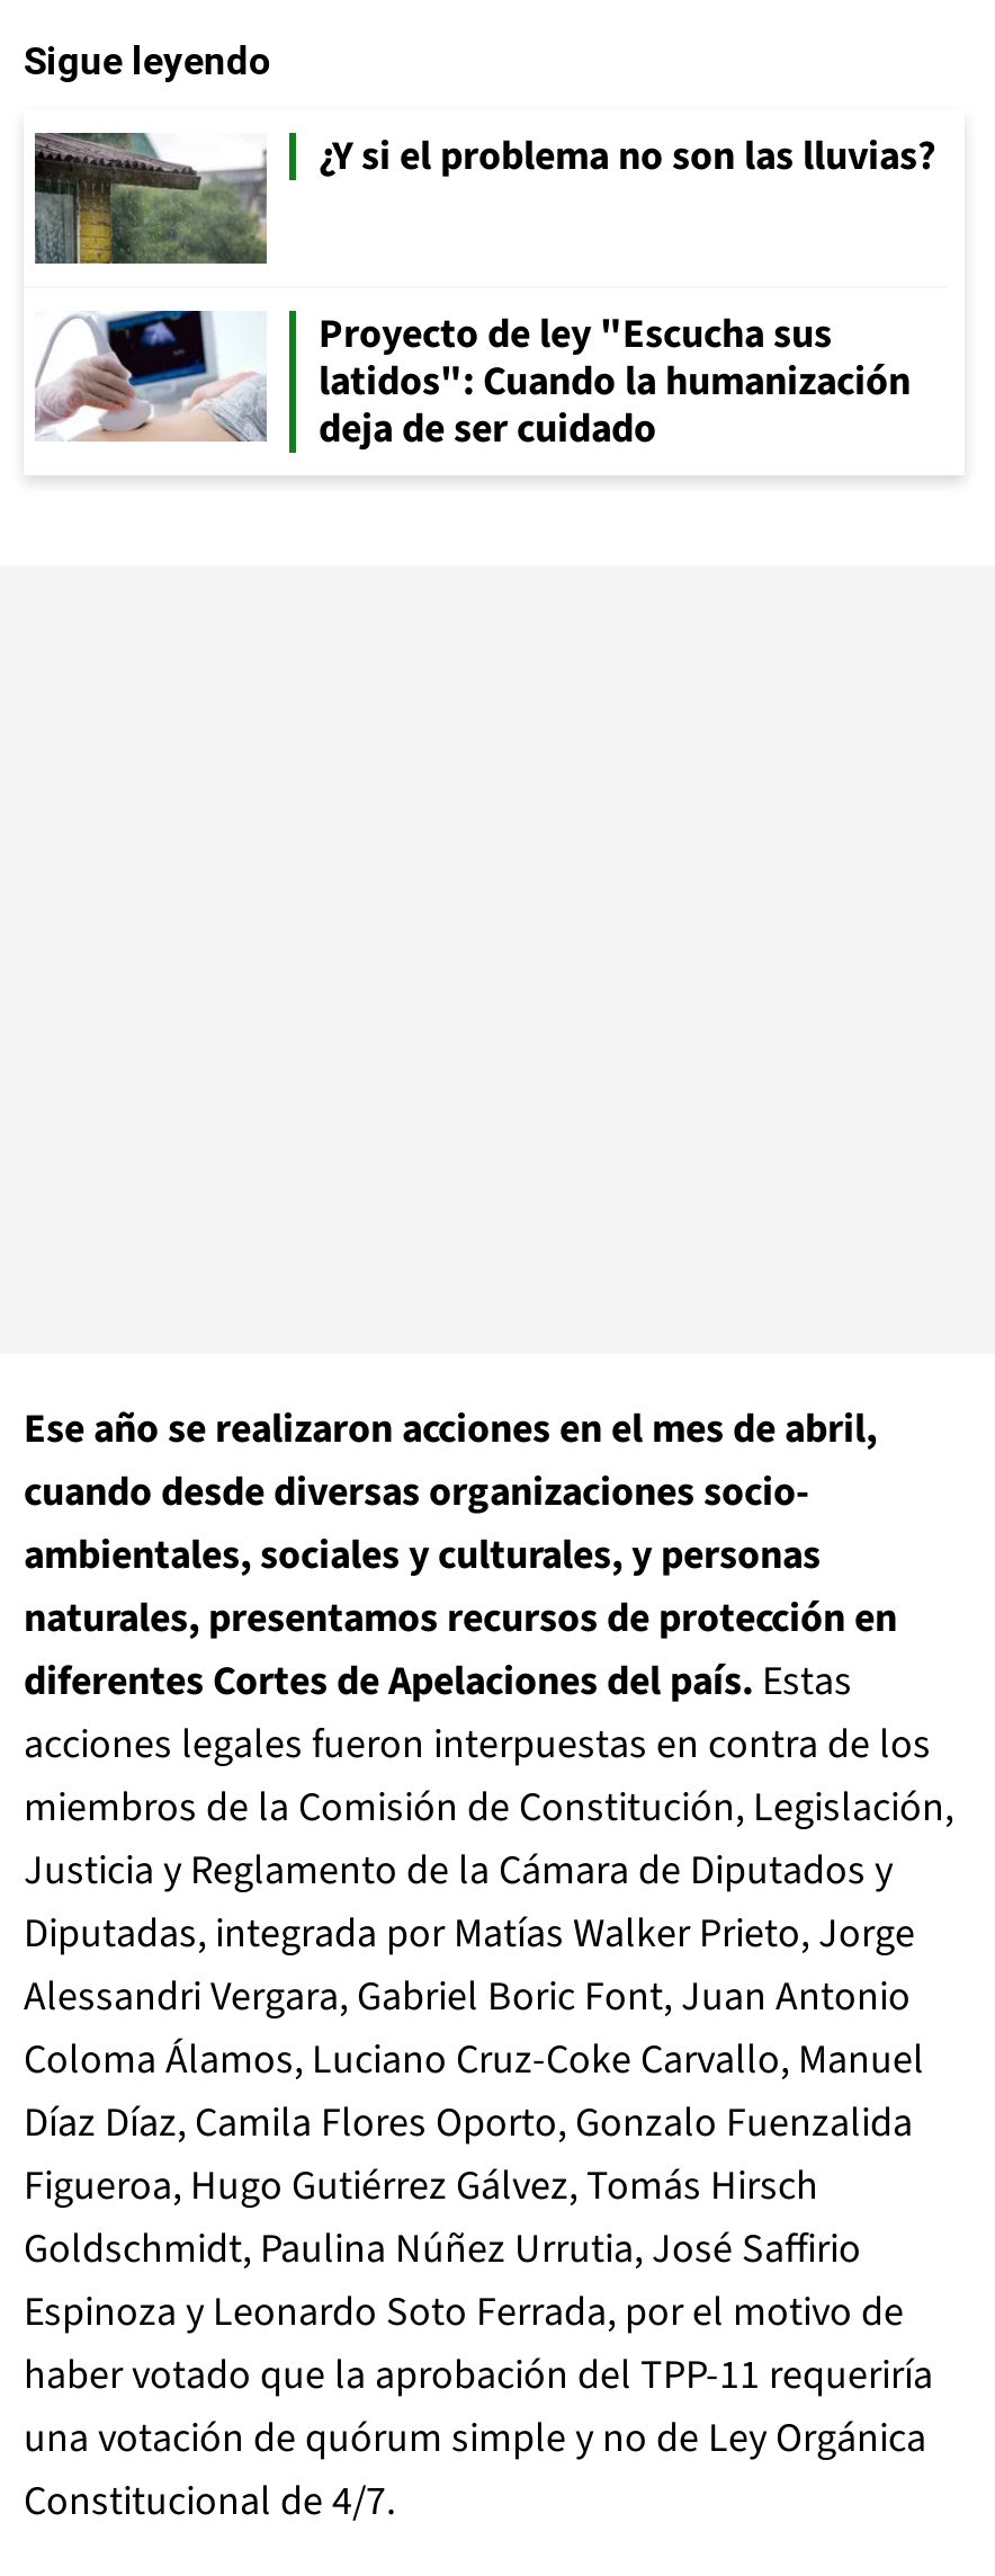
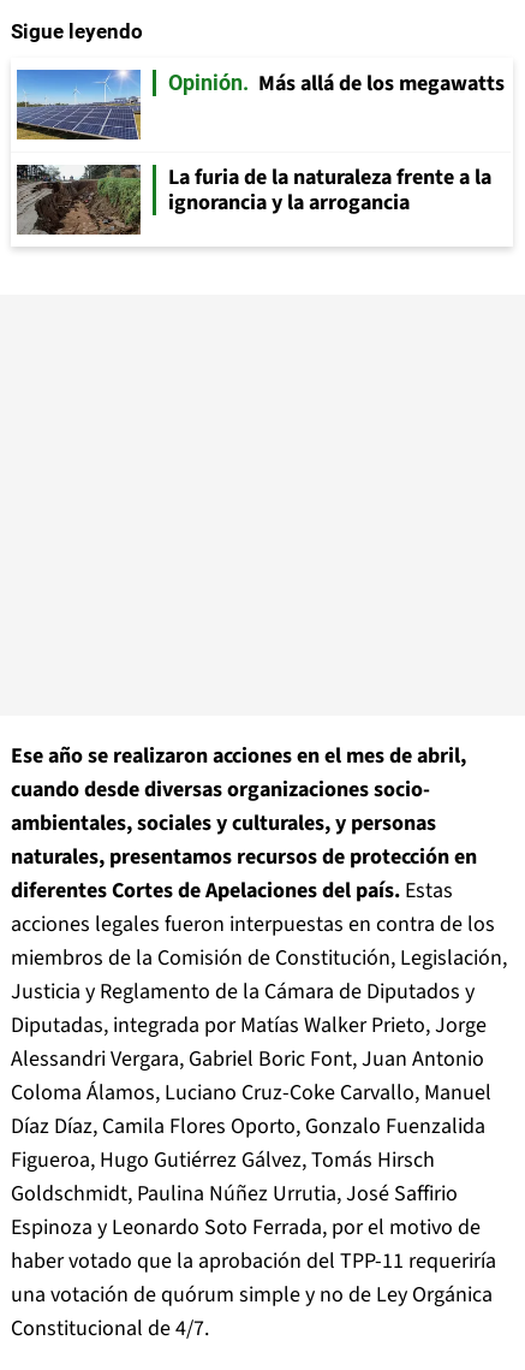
[33,128,935,266] [image] | ¿Y si el problema no son las lluvias? -> [16,69,505,141] [image] | Opinión | Más allá de los megawatts
[35,306,911,457] [image] | Proyecto de ley "Escucha sus | latidos": Cuando la humanización | deja de ser cuidado -> [16,162,491,236] [image] | La furia de la naturaleza frente a la | ignorancia y la arrogancia

